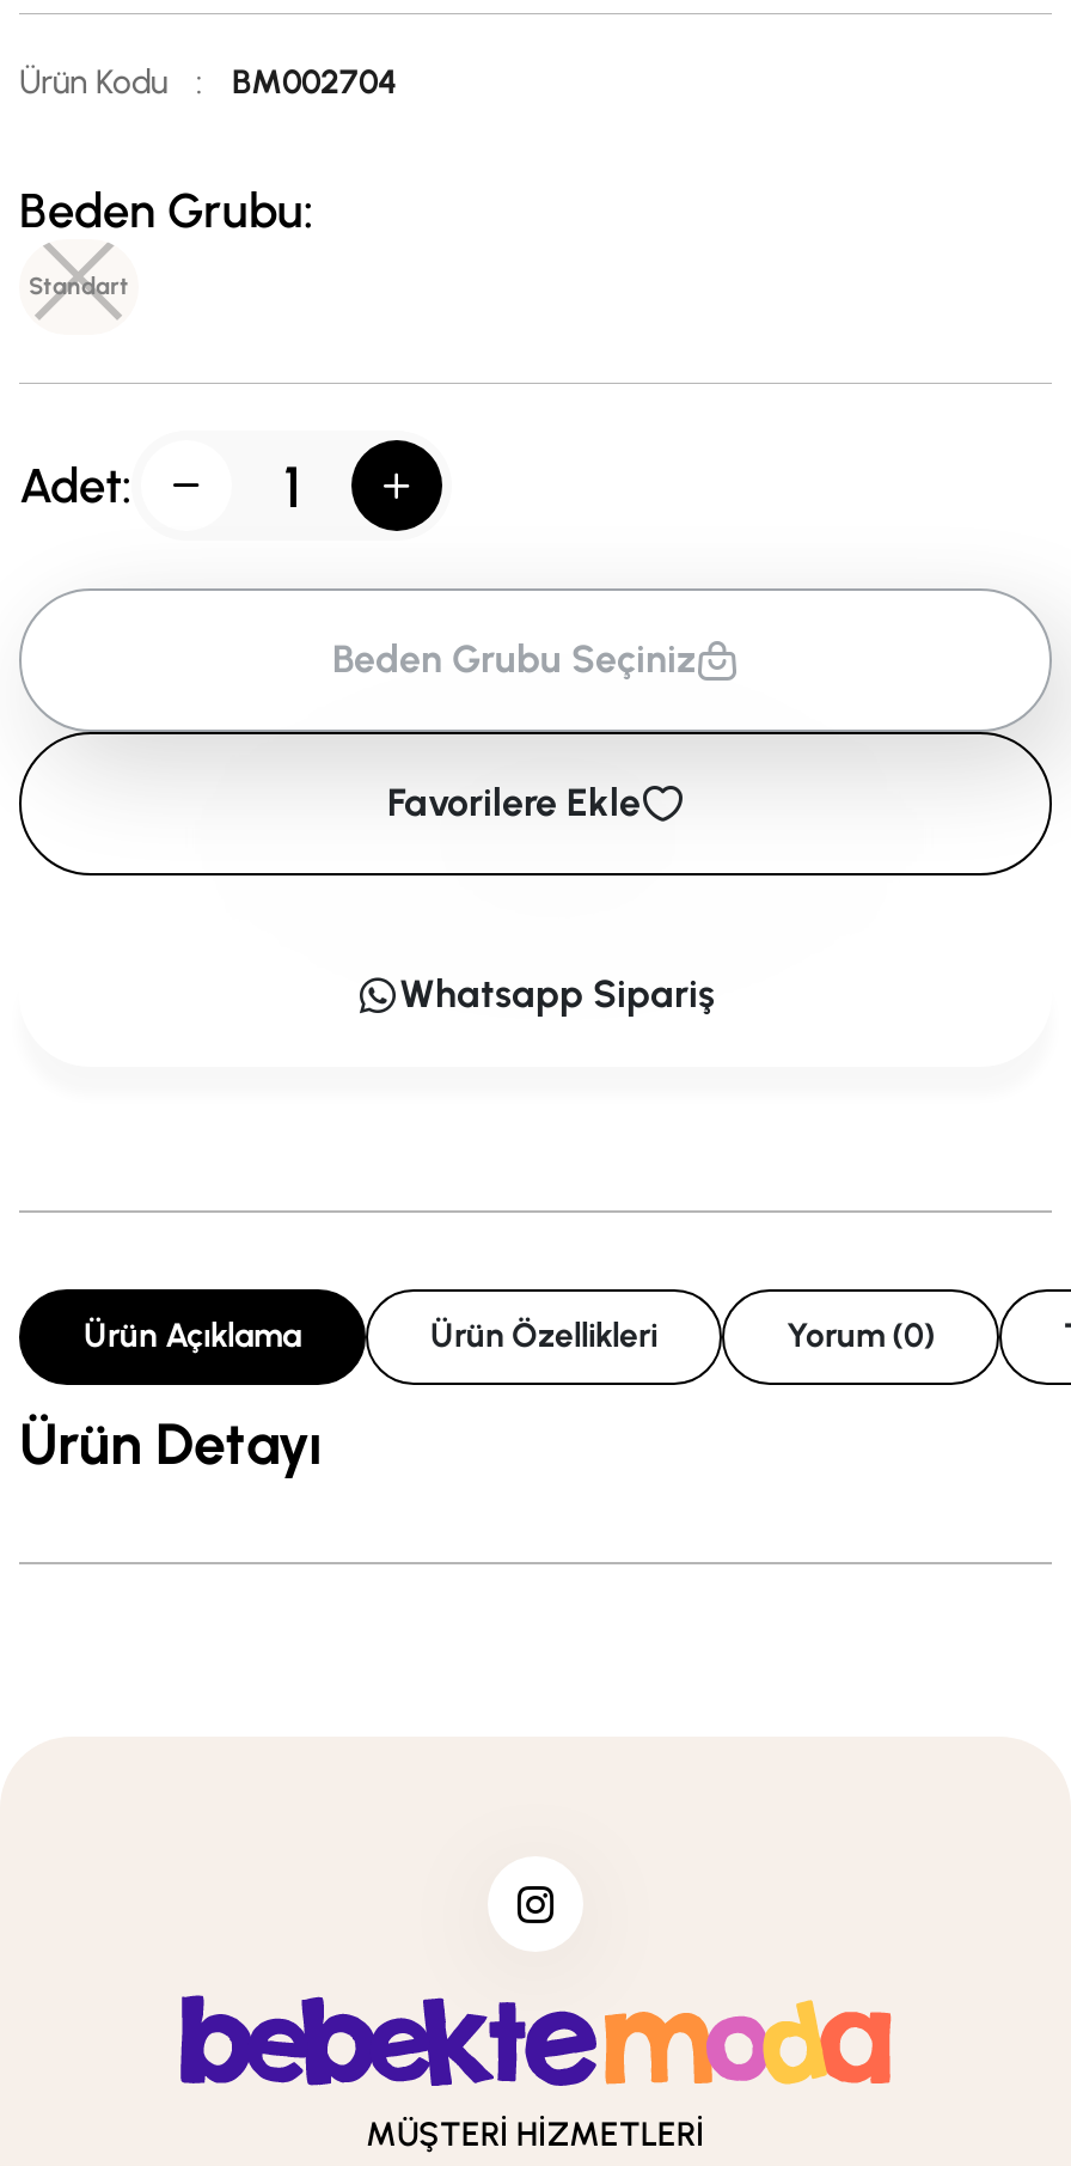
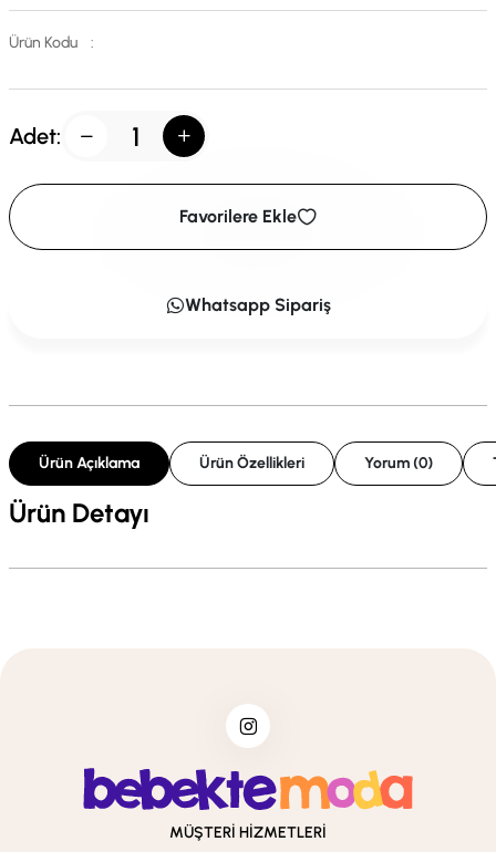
[19,62,397,301] BM002704 | Beden Grubu: | Standart -> none
[332,636,696,682] Beden Grubu Seçiniz -> none

